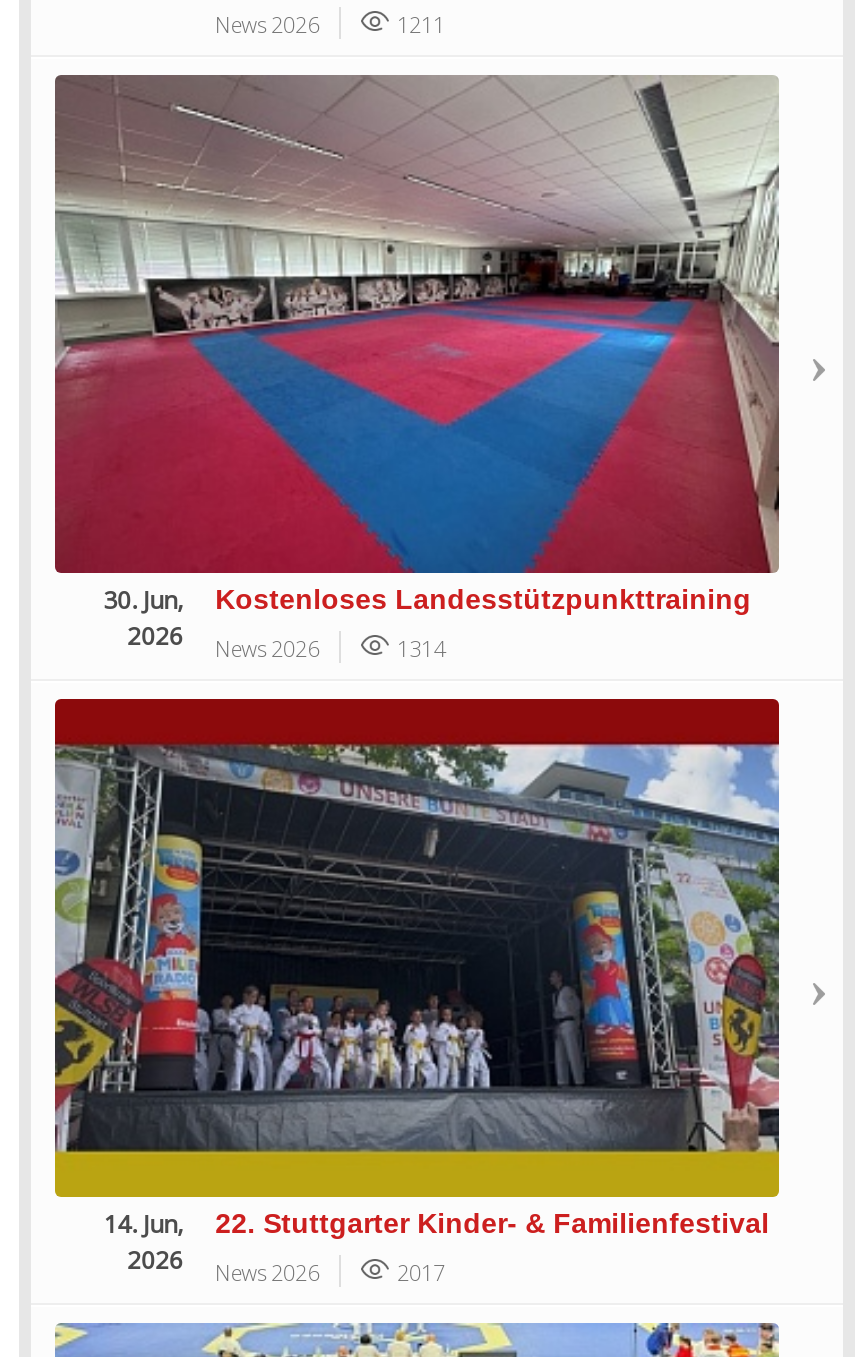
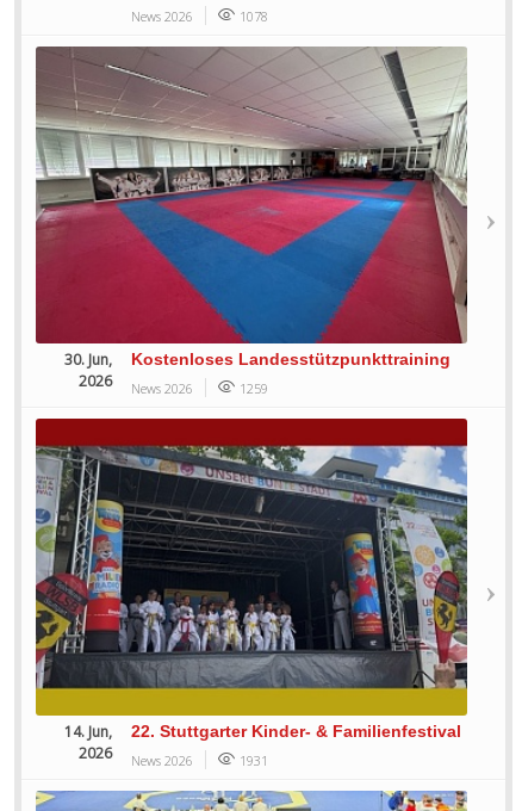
[397,9,445,39] 1211 -> [240,7,268,25] 1078
[397,633,445,663] 1314 -> [240,379,268,397] 1259
[397,1256,445,1286] 2017 -> [240,751,268,769] 1931

